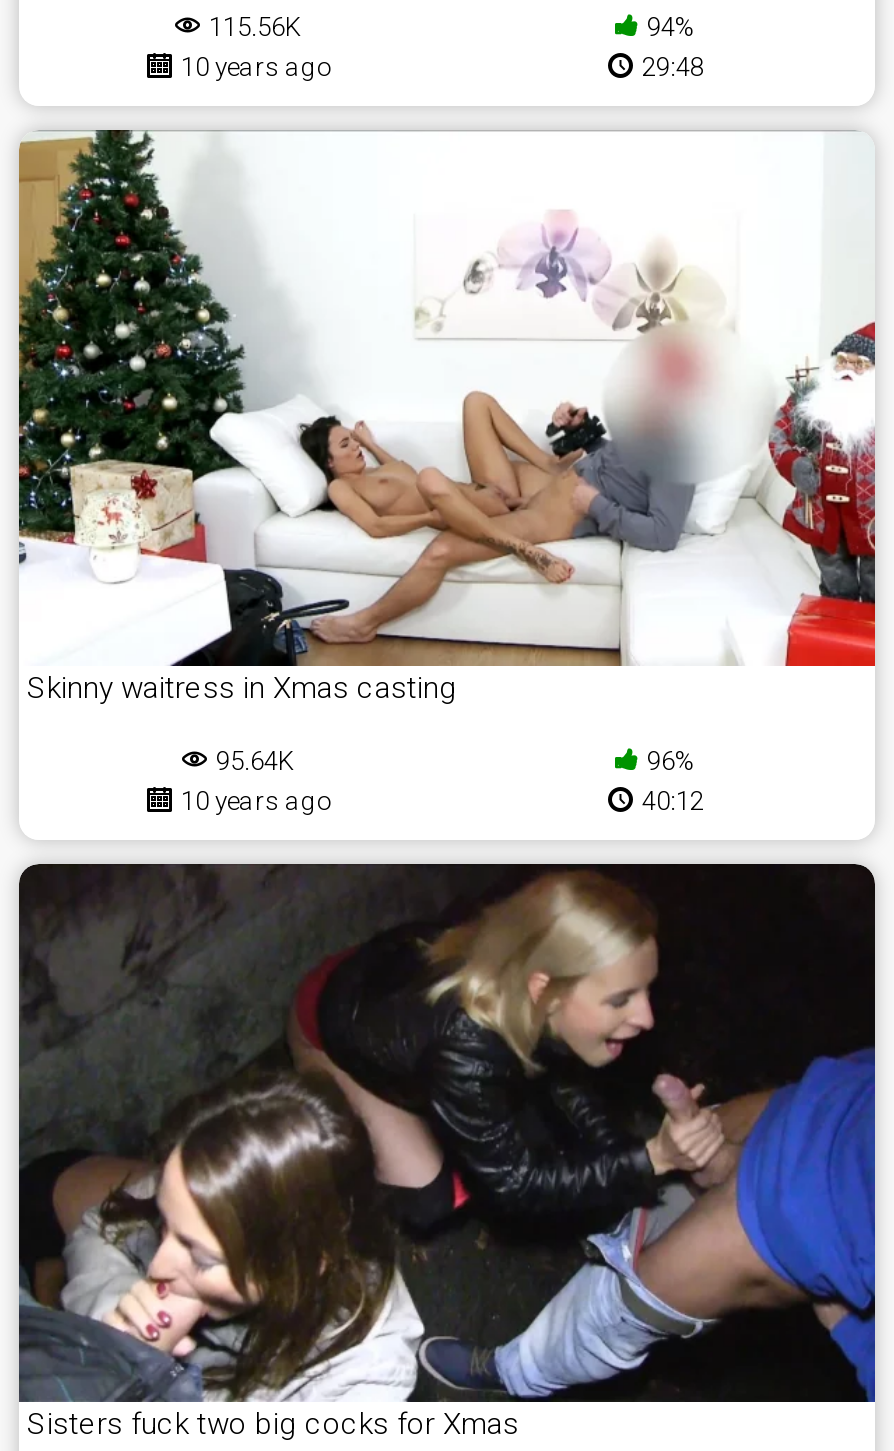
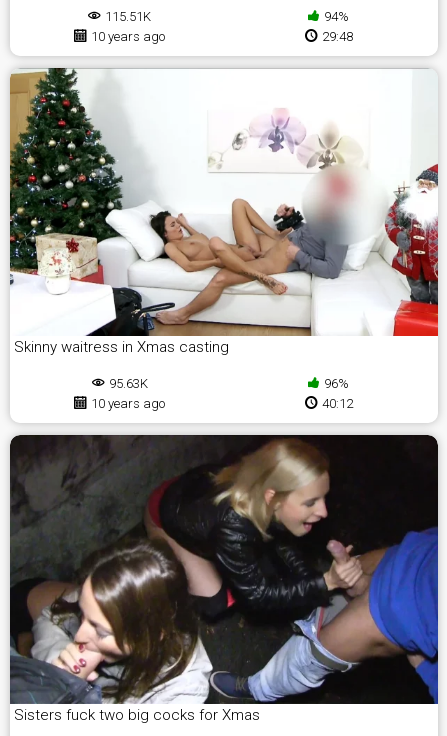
[209,12,301,42] 115.56K -> [105,9,151,24] 115.51K
[216,746,294,776] 95.64K -> [108,376,147,391] 95.63K

